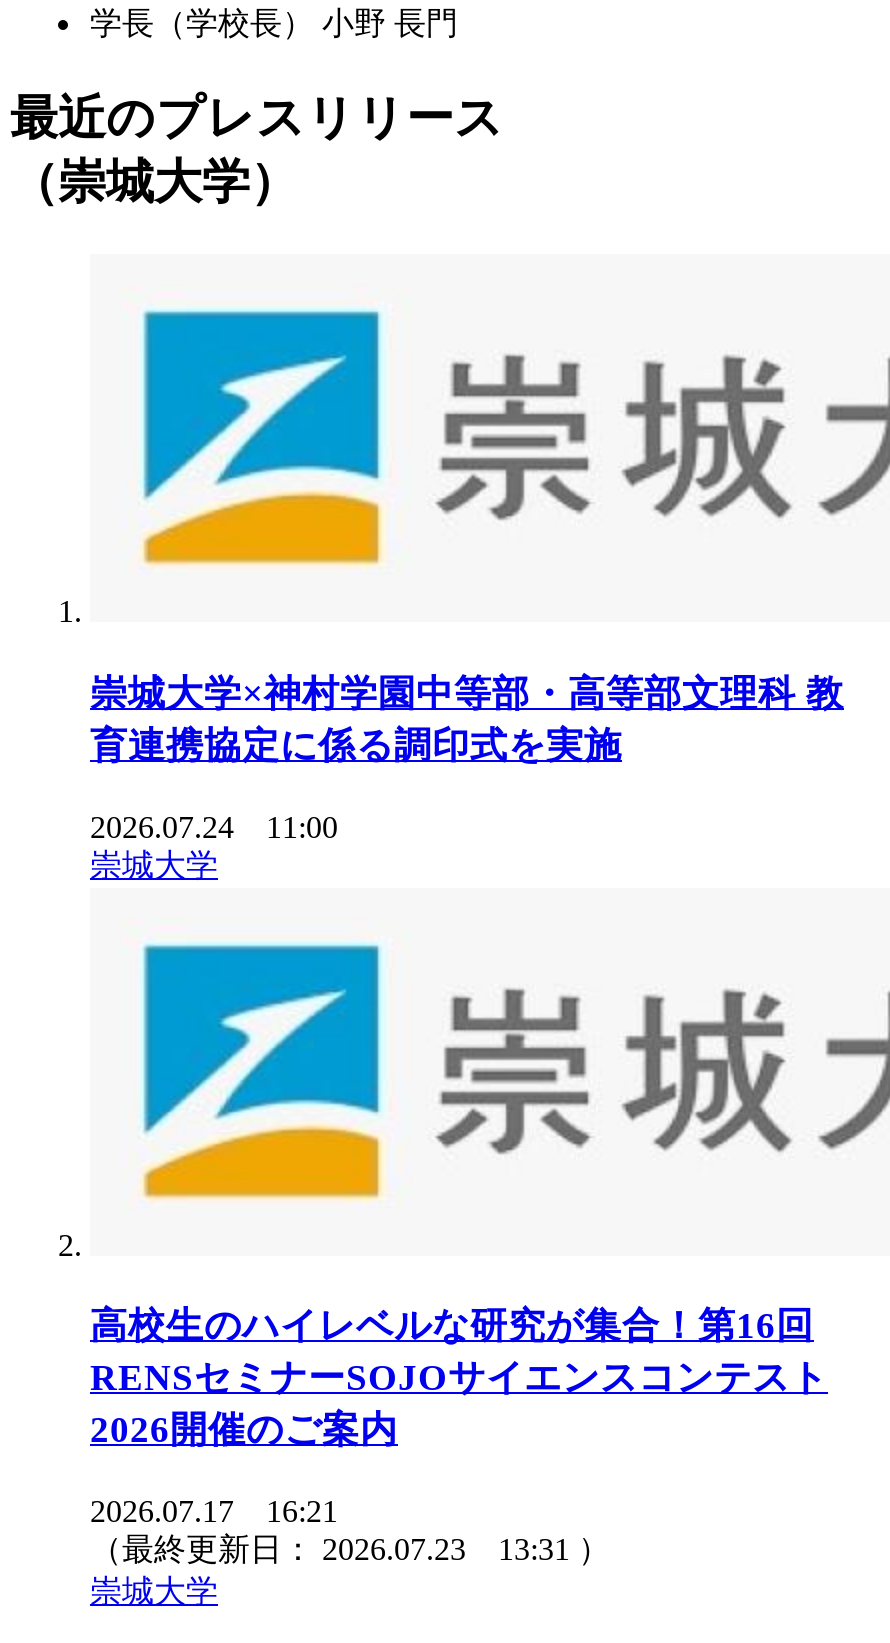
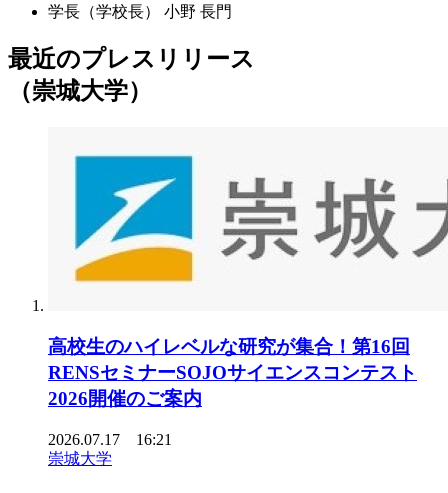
[90,672,844,881] 崇城大学×神村学園中等部・高等部文理科 教 | 育連携協定に係る調印式を実施 | 2026.07.24 11:00 | 崇城大学 -> none
[90,1532,610,1566] （最終更新日：2026.07.23 13:31 ） -> none

